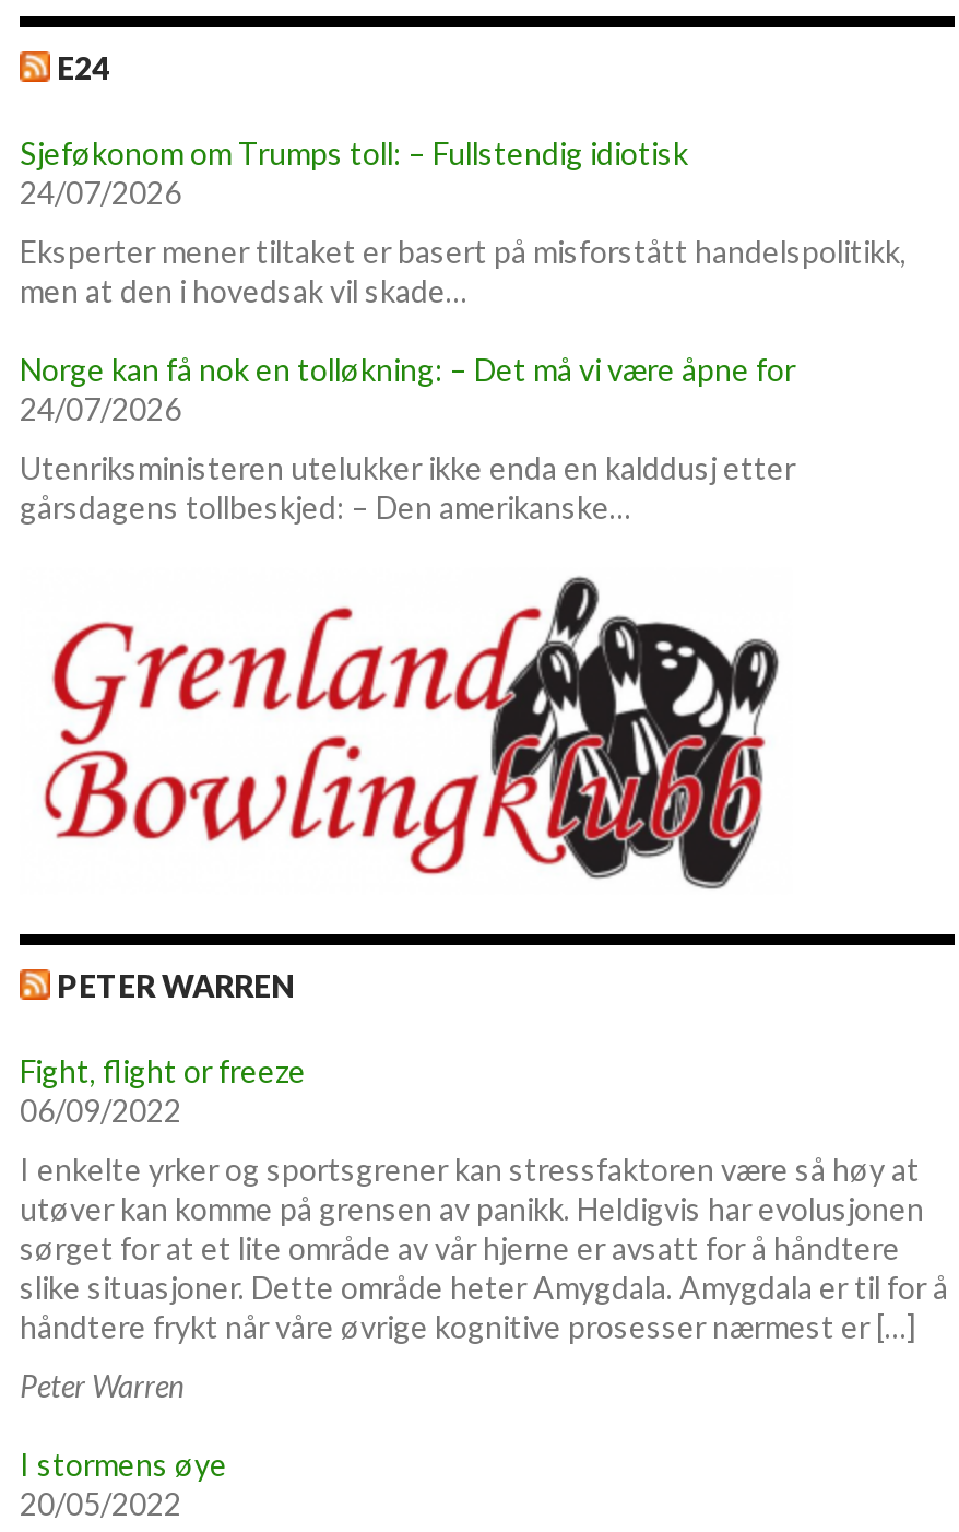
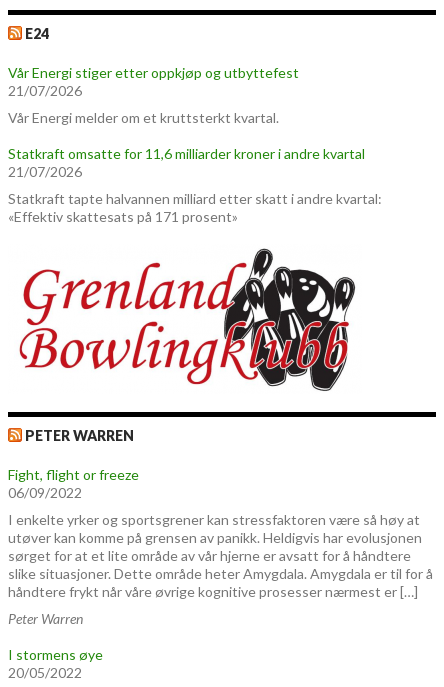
[20,133,688,210] Sjeføkonom om Trumps toll: – Fullstendig idiotisk | 24/07/2026 -> [8,63,299,98] Vår Energi stiger etter oppkjøp og utbyttefest | 21/07/2026
[20,232,907,308] Eksperter mener tiltaket er basert på misforstått handelspolitikk, | men at den i hovedsak vil skade… -> [8,108,279,125] Vår Energi melder om et kruttsterkt kvartal.
[20,350,795,426] Norge kan få nok en tolløkning: – Det må vi være åpne for | 24/07/2026 -> [8,144,365,179] Statkraft omsatte for 11,6 milliarder kroner i andre kvartal | 21/07/2026
[20,448,795,525] Utenriksministeren utelukker ikke enda en kalddusj etter | gårsdagens tollbeskjed: – Den amerikanske… -> [8,189,382,224] Statkraft tapte halvannen milliard etter skatt i andre kvartal: | «Effektiv skattesats på 171 prosent»

